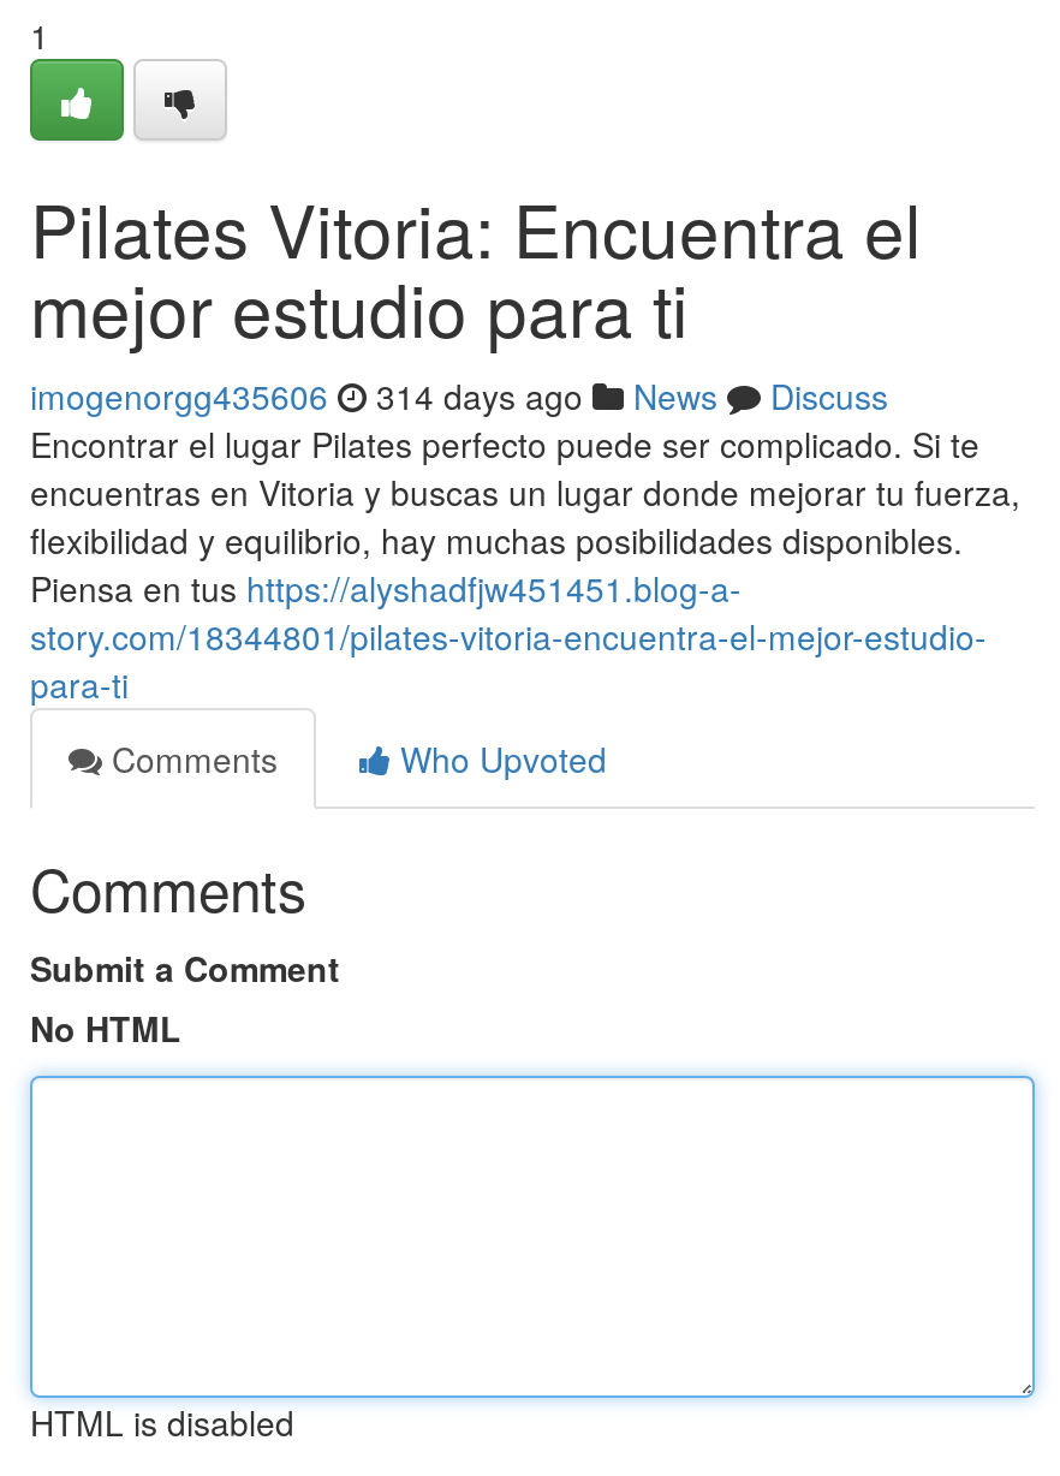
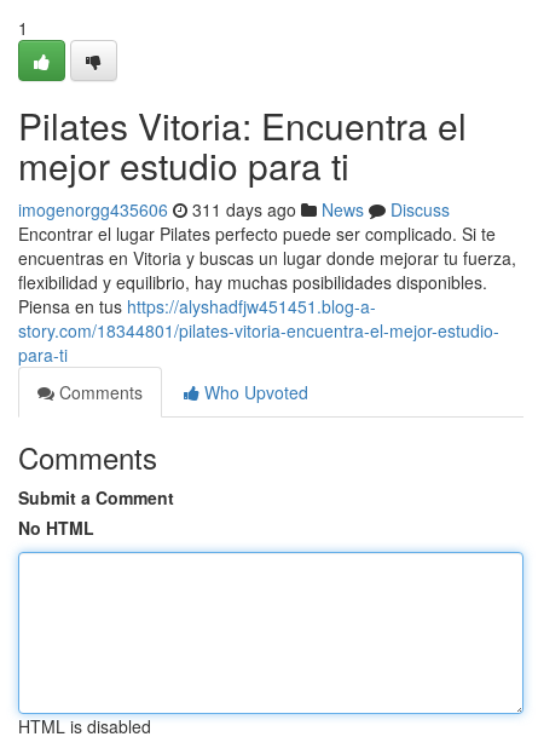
[30,371,888,419] imogenorgg435606 314 days ago News Discuss -> [18,197,450,221] imogenorgg435606 311 days ago News Discuss

